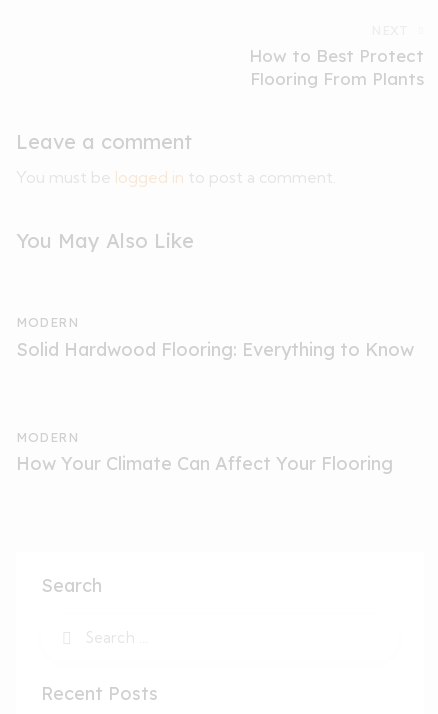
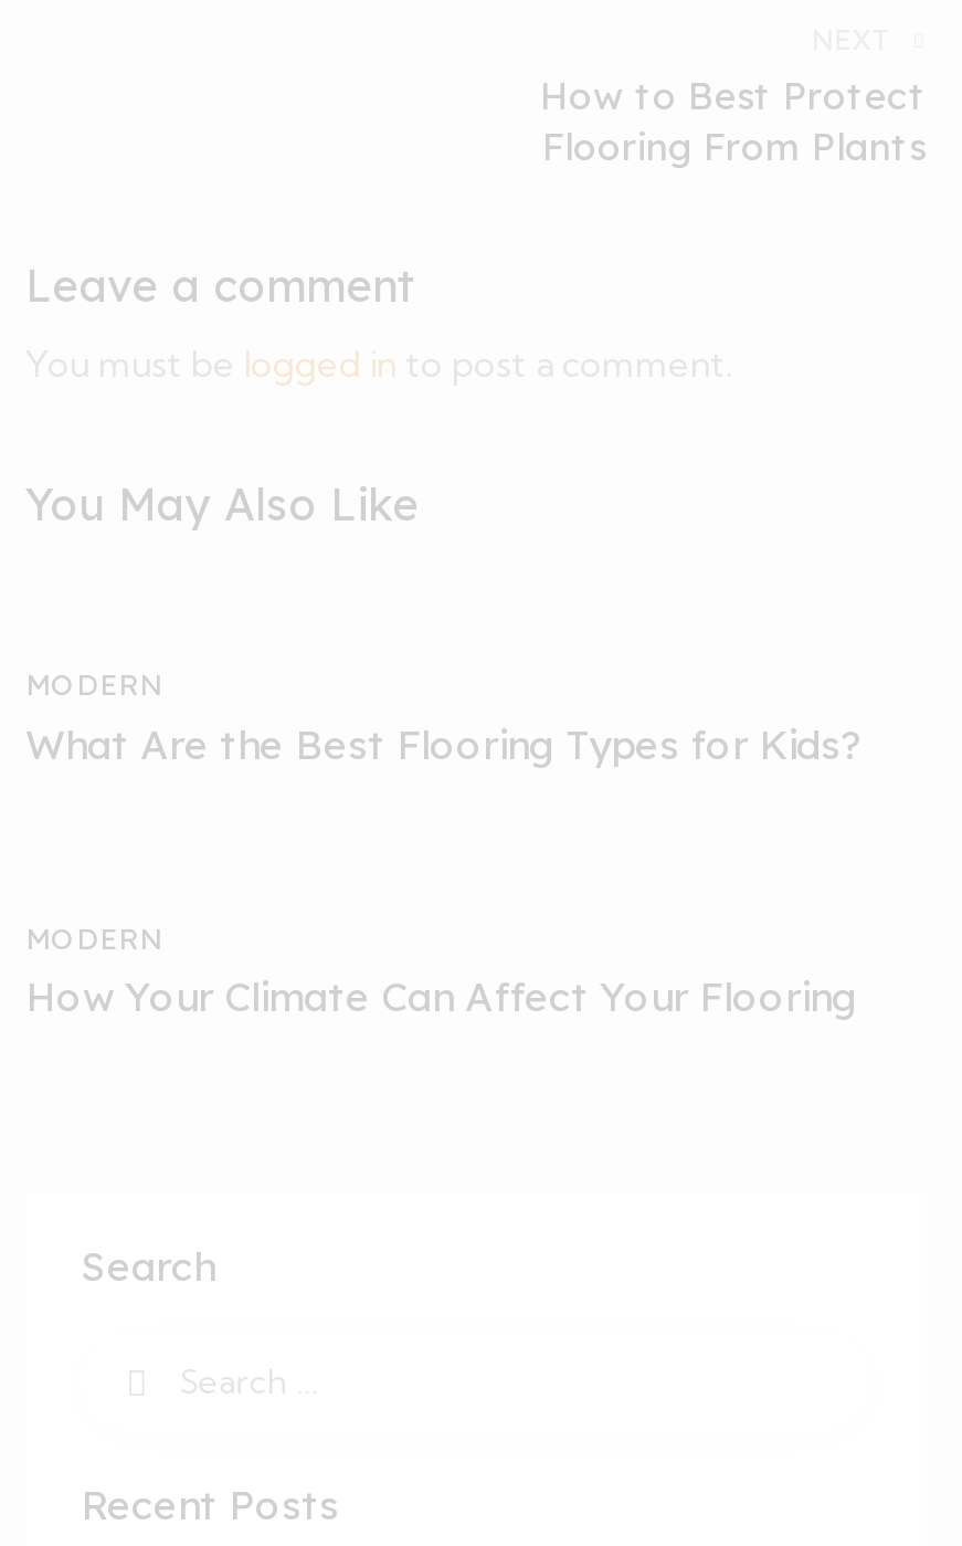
[16,338,414,361] Solid Hardwood Flooring: Everything to Know -> [25,719,863,770] What Are the Best Flooring Types for Kids?

